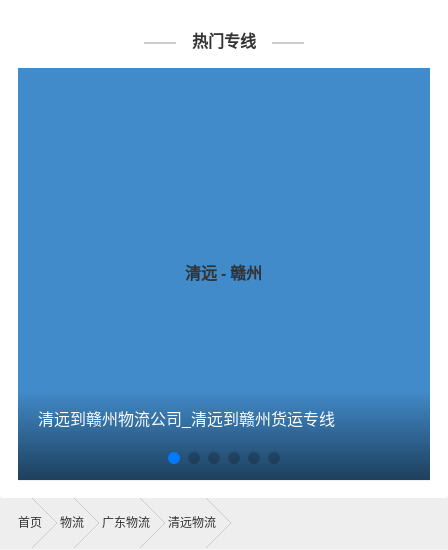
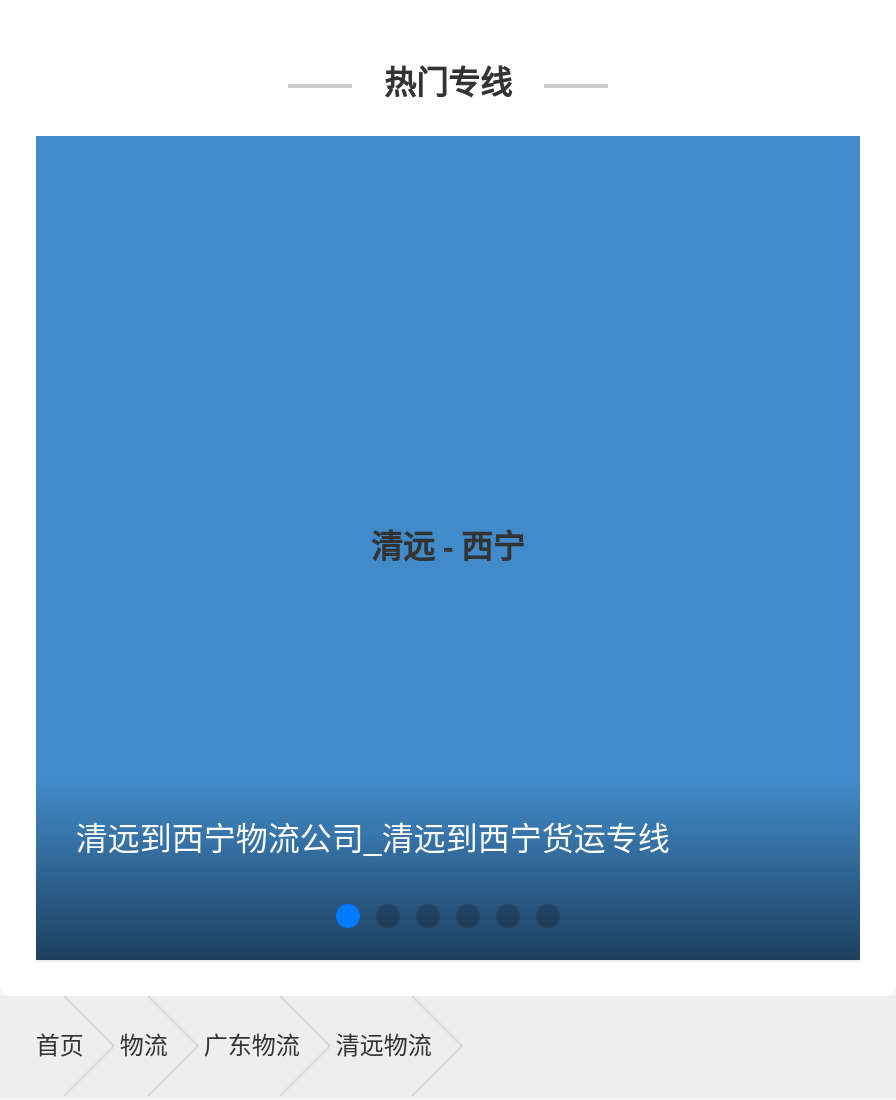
[185,265,262,282] 清远 - 赣州 -> [371,529,525,563] 清远 - 西宁
[38,411,335,428] 清远到赣州物流公司_清远到赣州货运专线 -> [76,821,670,855] 清远到西宁物流公司_清远到西宁货运专线

